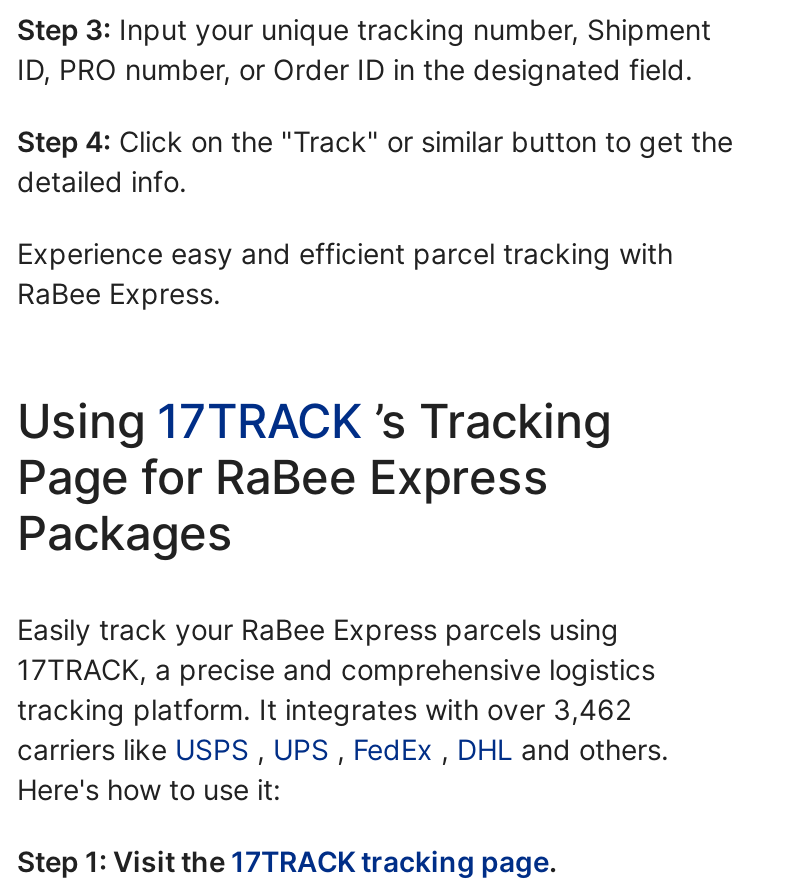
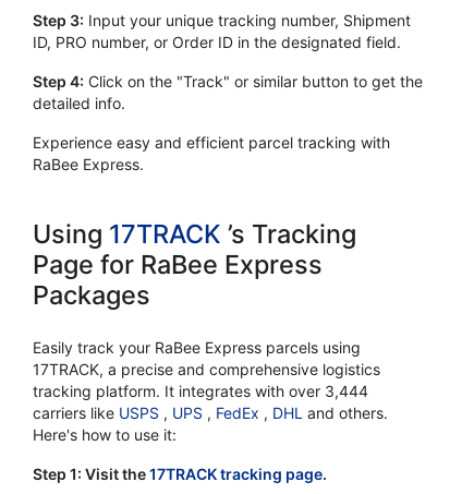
[17,692,631,726] tracking platform. It integrates with over 3,462 -> [33,382,368,400] tracking platform. It integrates with over 3,444

